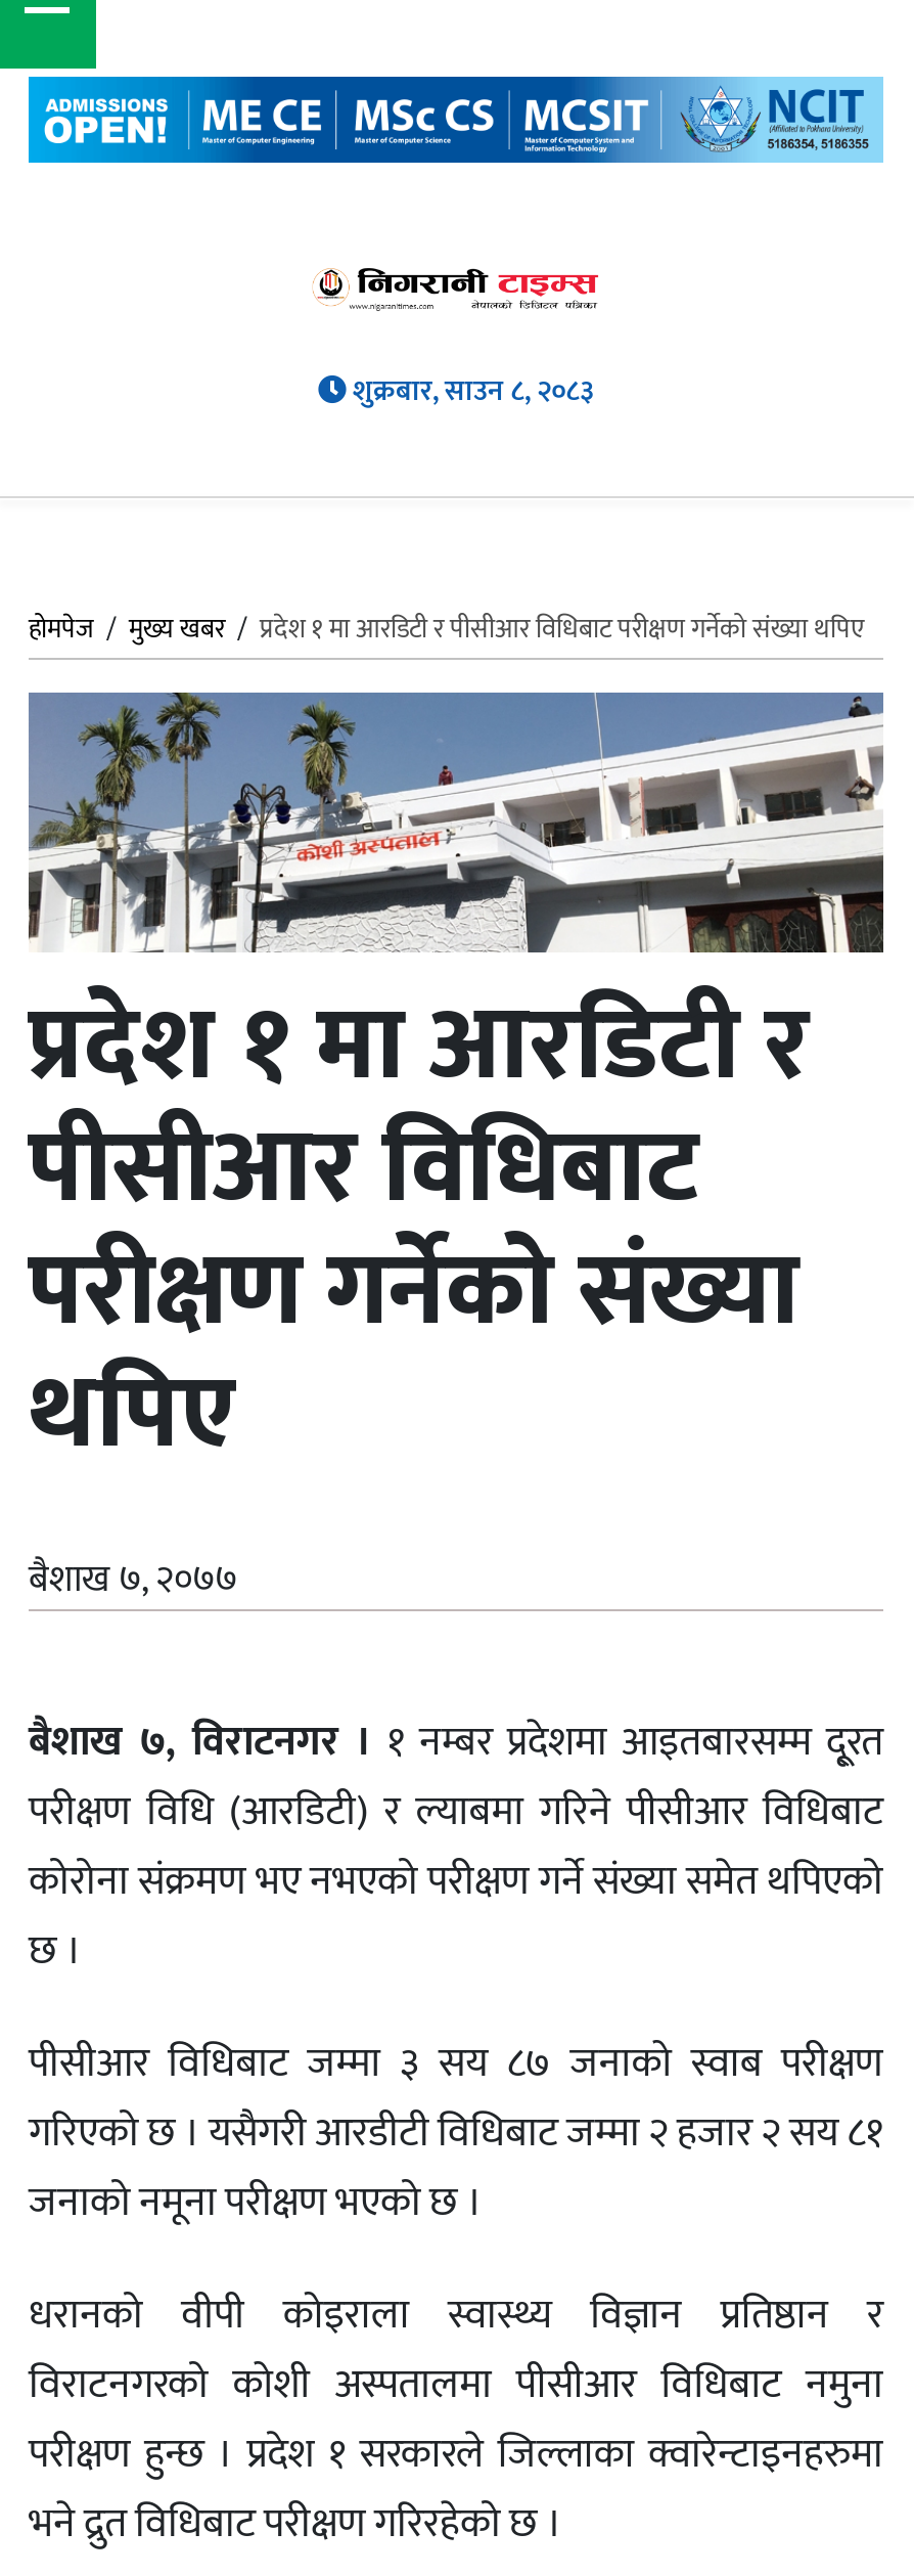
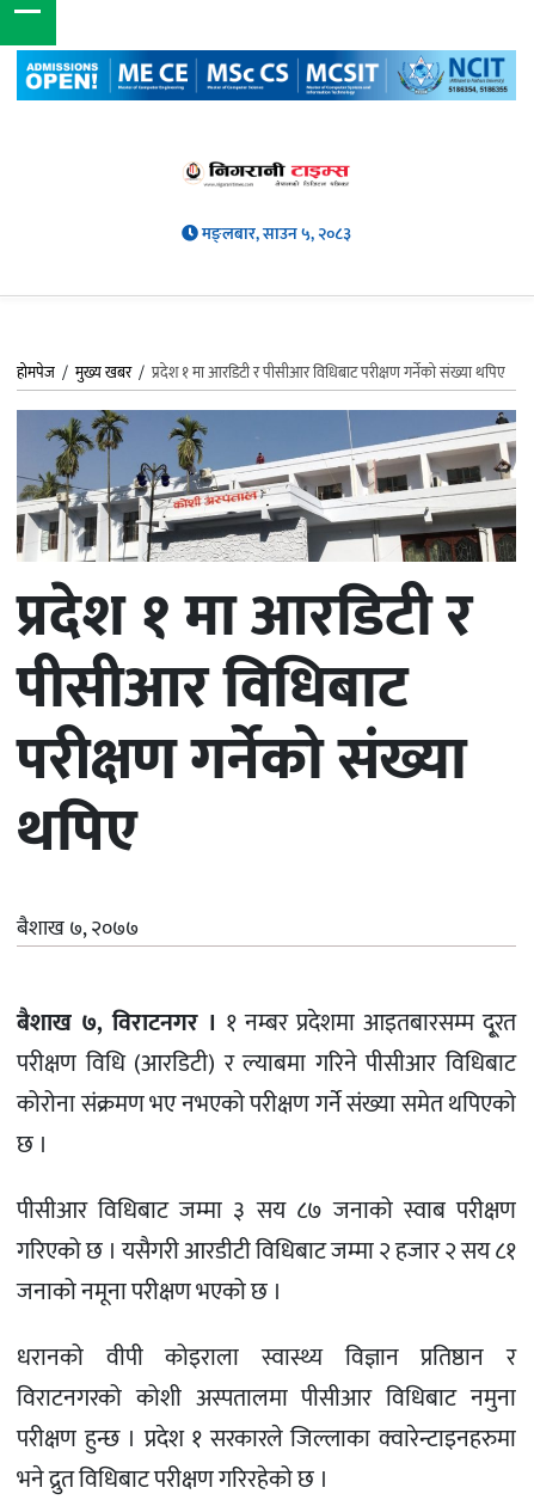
[353,367,594,414] शुक्रबार, साउन ८, २०८३ -> [202,220,351,247] मङ्लबार, साउन ५, २०८३

